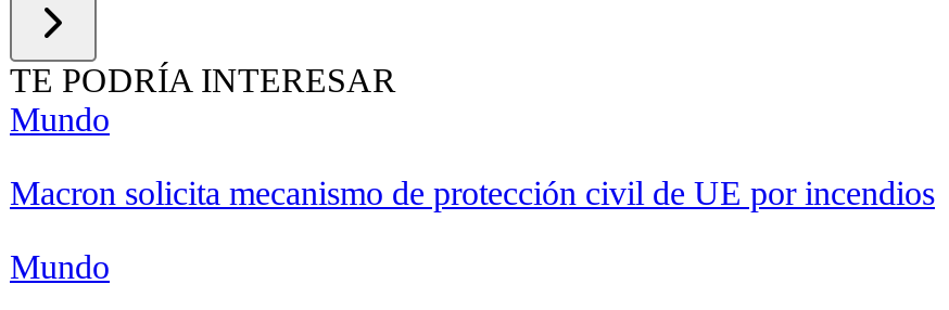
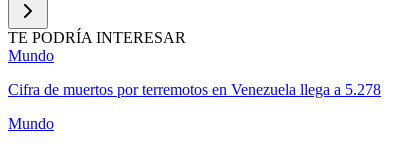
[10,175,935,212] Macron solicita mecanismo de protección civil de UE por incendios -> [8,81,381,98] Cifra de muertos por terremotos en Venezuela llega a 5.278

